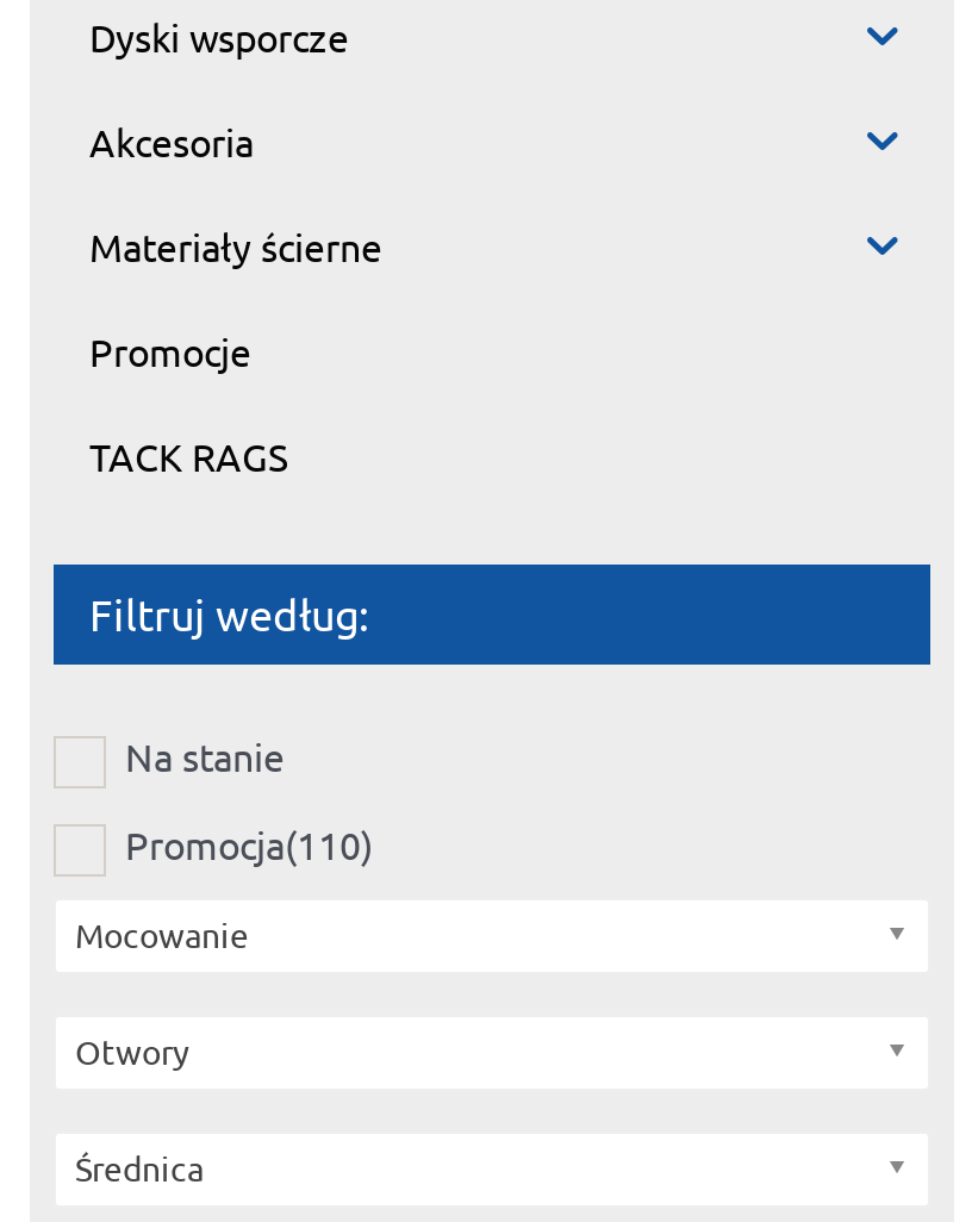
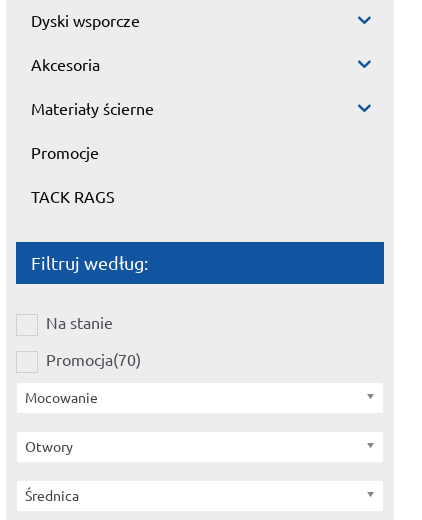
[125,819,373,867] Promocja(110) -> [46,349,141,369] Promocja(70)

